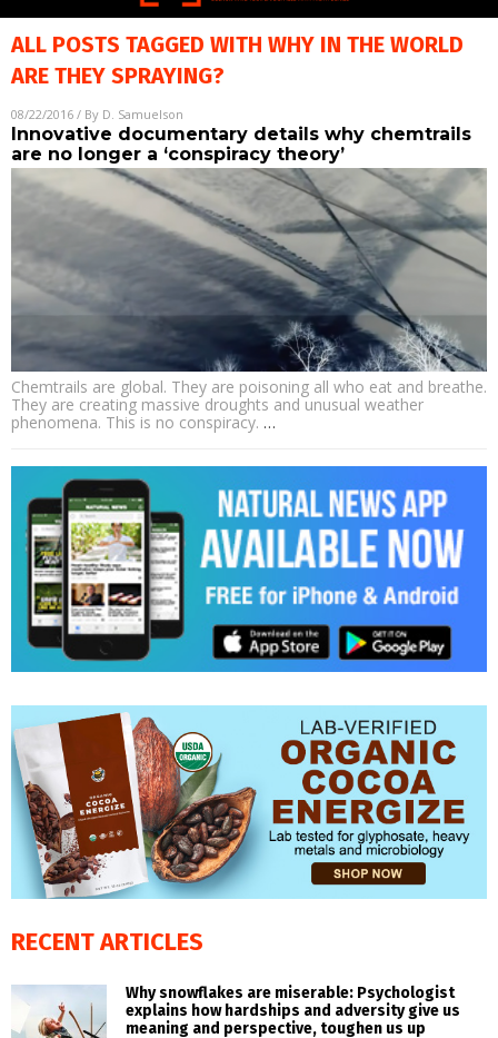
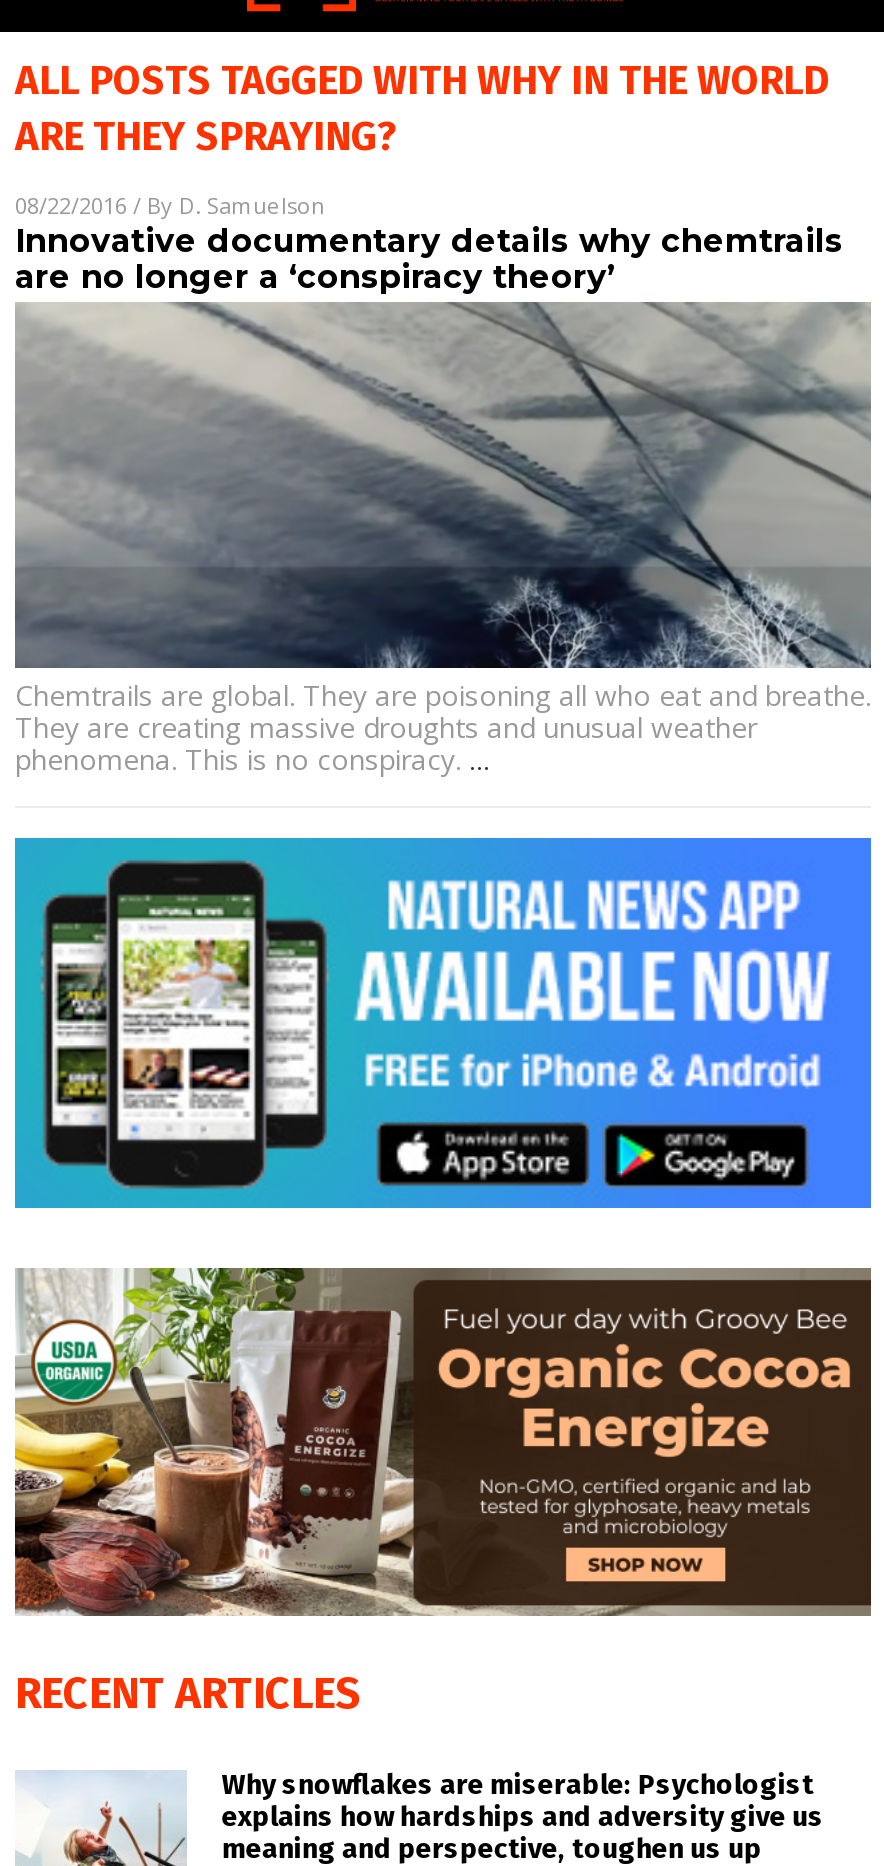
[10,705,487,900] [image] -> [13,1266,873,1618] [image]

